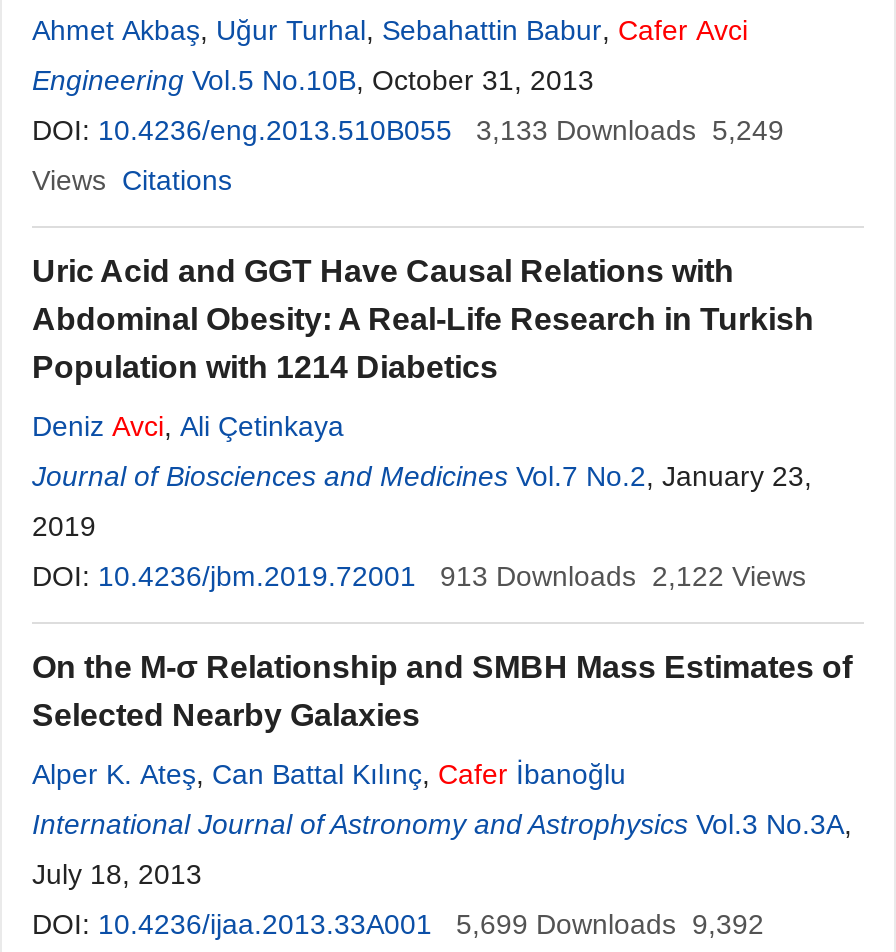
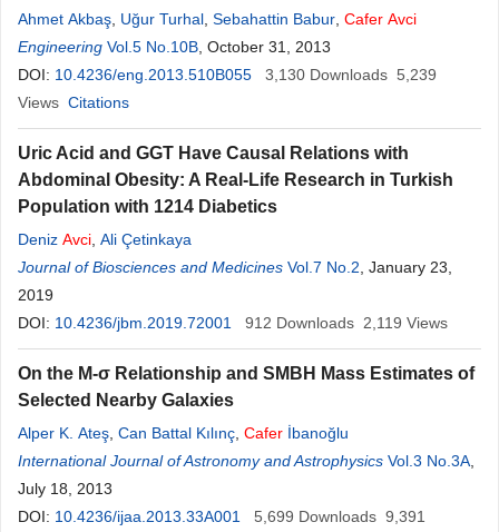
[32,114,784,146] DOI: 10.4236/eng.2013.510B055 3,133 Downloads 5,249 -> [18,66,437,83] DOI: 10.4236/eng.2013.510B055 3,130 Downloads 5,239
[440,560,806,592] 913 Downloads 2,122 Views -> [245,314,448,332] 912 Downloads 2,119 Views
[32,908,764,940] DOI: 10.4236/ijaa.2013.33A001 5,699 Downloads 9,392 -> [18,508,425,525] DOI: 10.4236/ijaa.2013.33A001 5,699 Downloads 9,391

